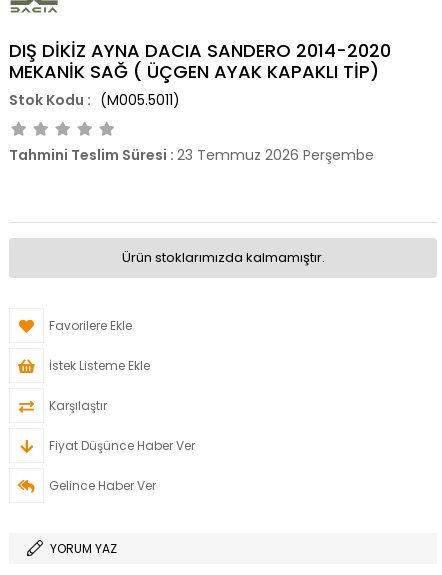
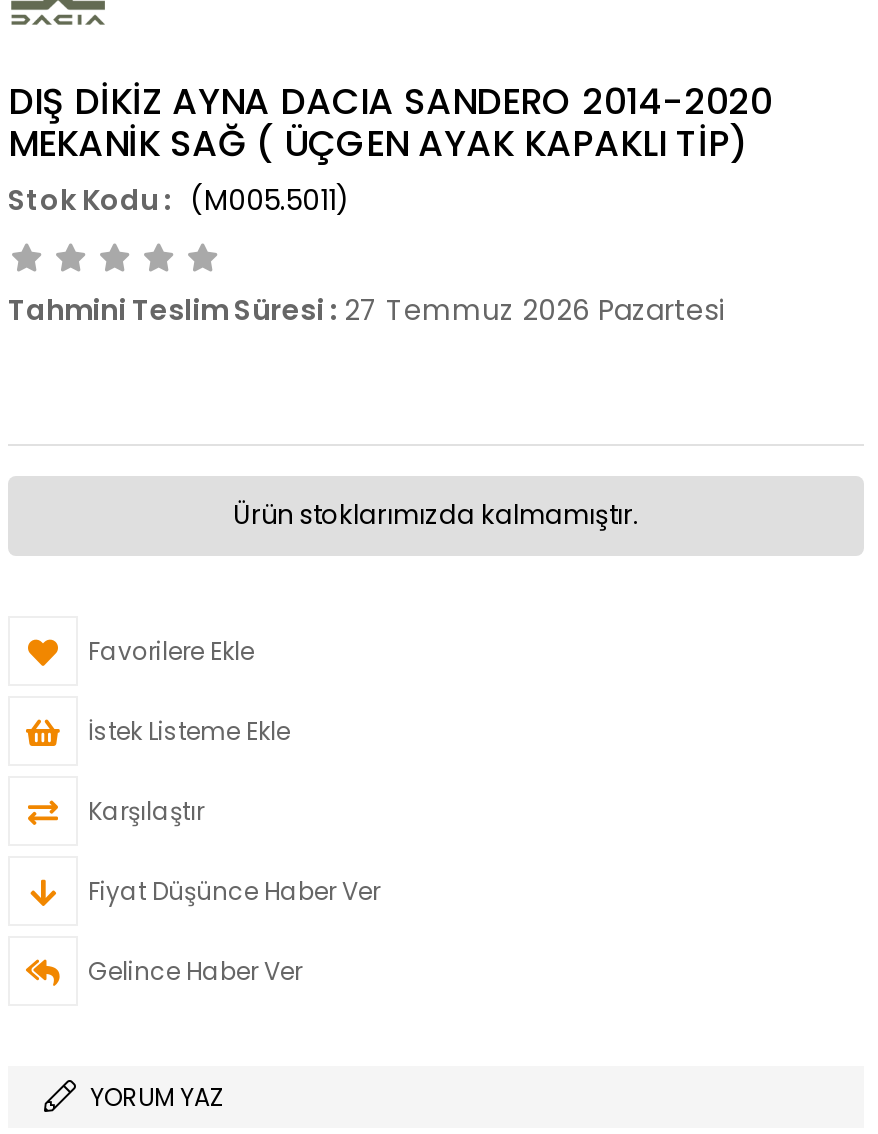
[9,145,374,165] Tahmini Teslim Süresi : 23 Temmuz 2026 Perşembe -> [8,289,724,329] Tahmini Teslim Süresi : 27 Temmuz 2026 Pazartesi

